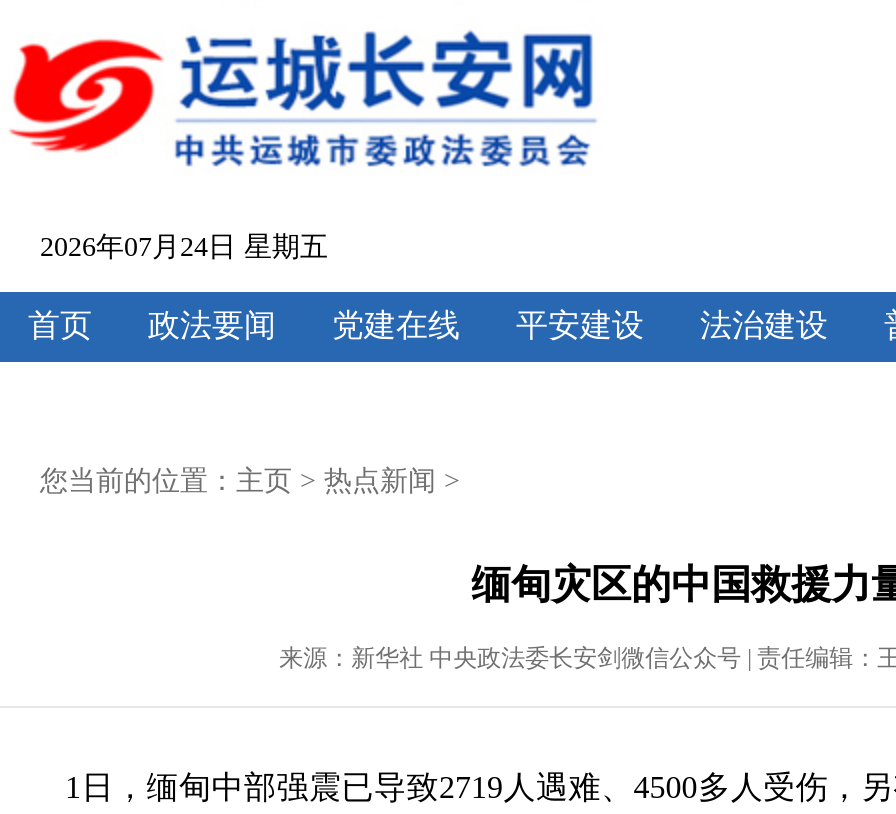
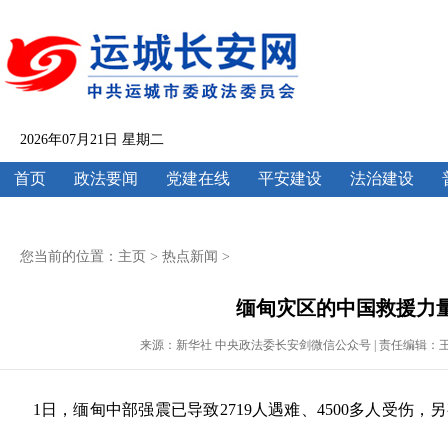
[40,232,328,262] 2026年07月24日 星期五 -> [20,132,164,147] 2026年07月21日 星期二

